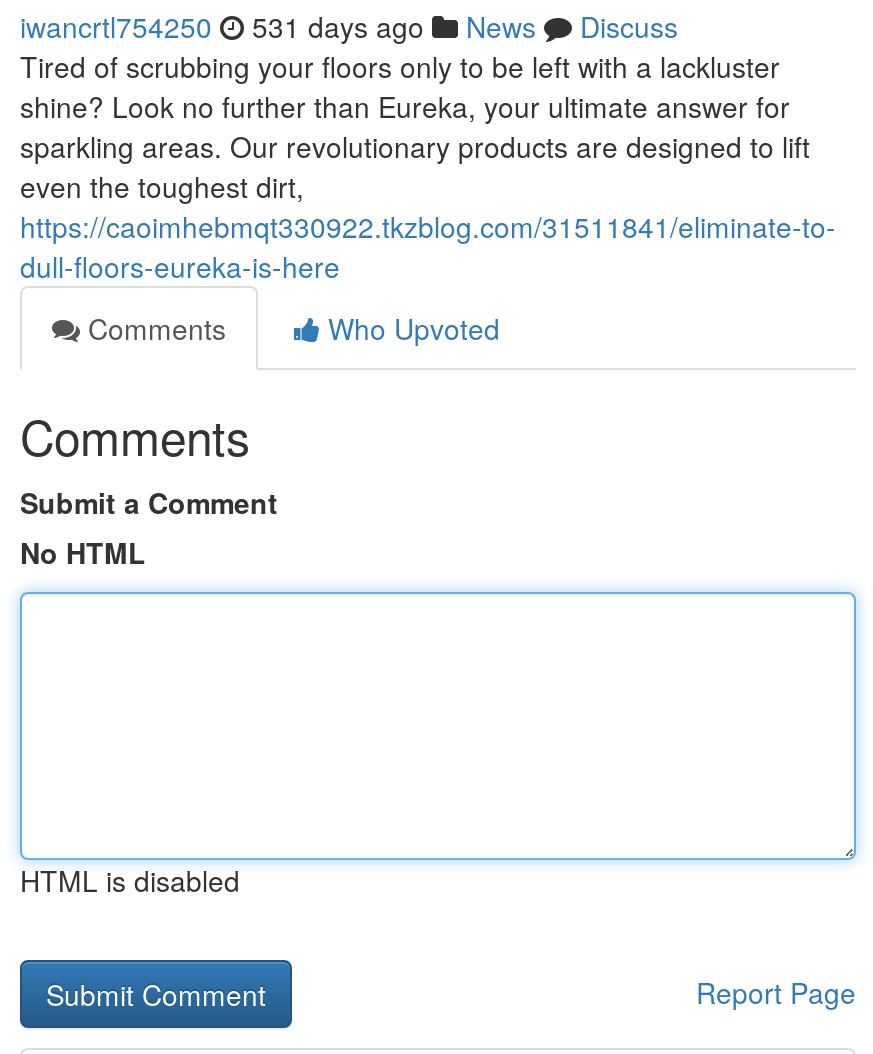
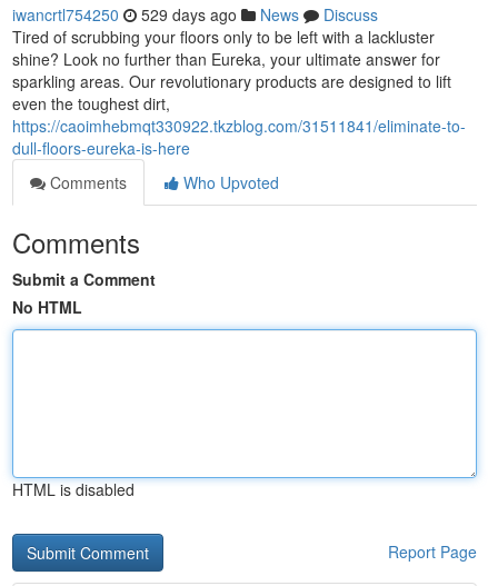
[20,6,678,46] iwancrtl754250 531 days ago News Discuss -> [12,3,378,26] iwancrtl754250 529 days ago News Discuss

